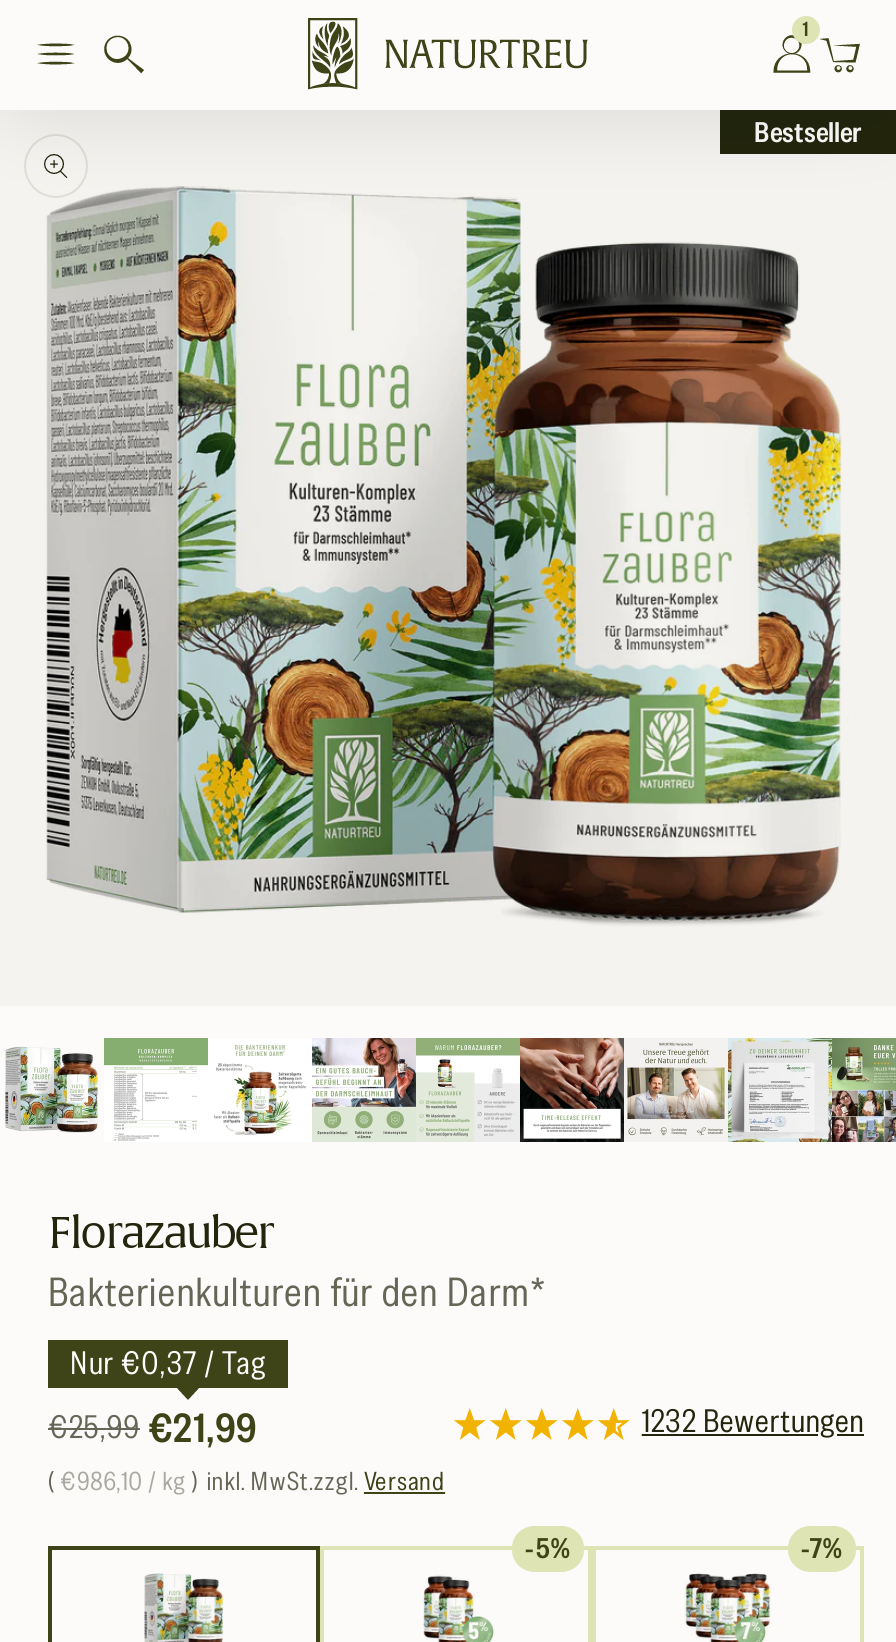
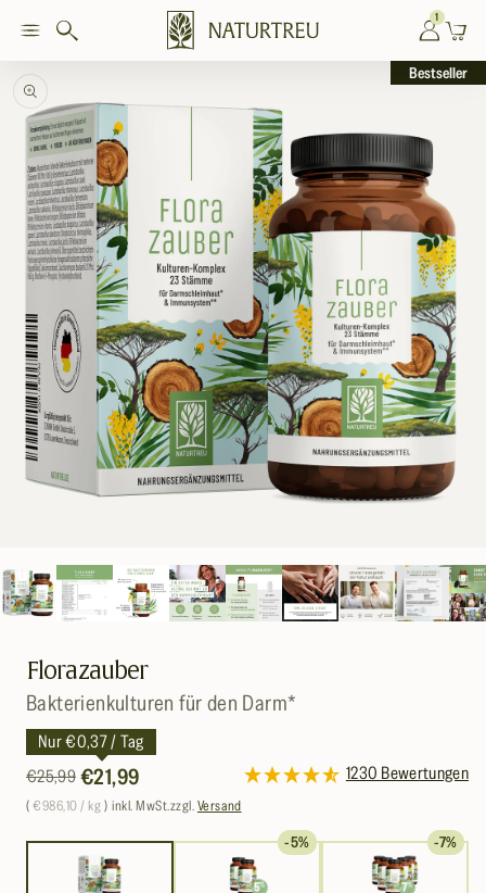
[642,1400,864,1442] 1232 Bewertungen -> [346,762,469,784] 1230 Bewertungen

